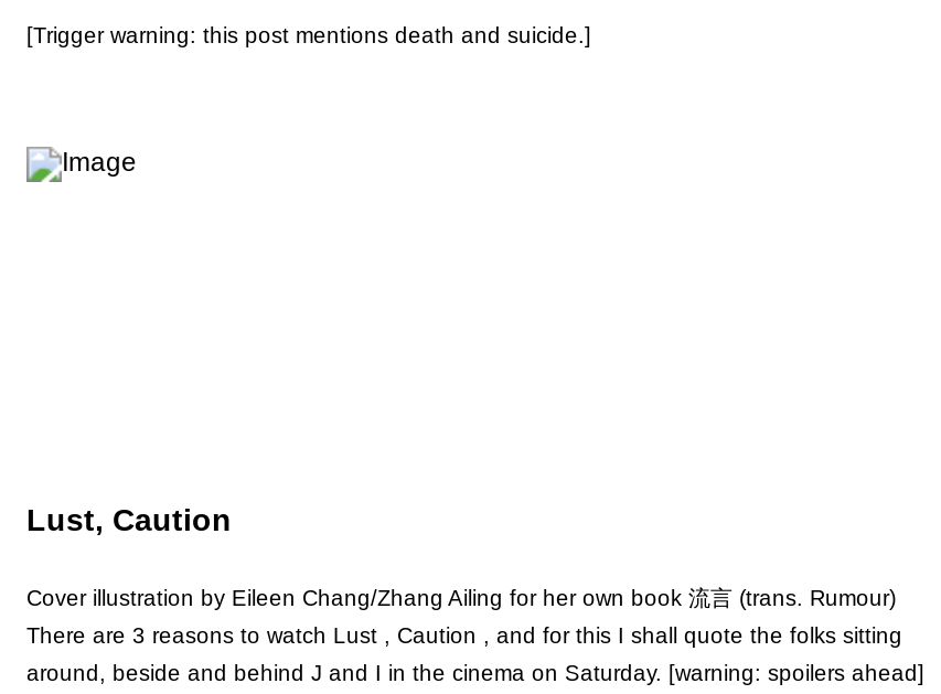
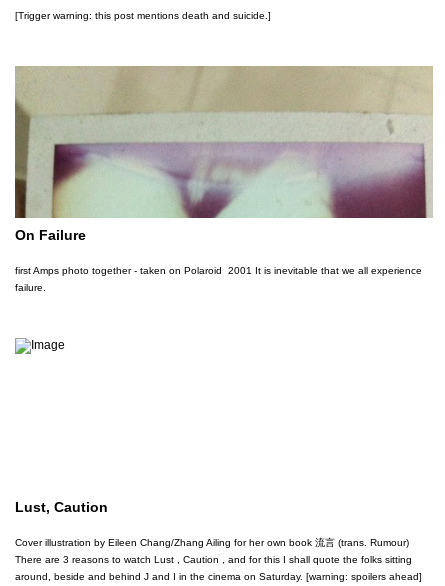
none -> [14,65,434,293] [image] | On Failure | first Amps photo together - taken on Polaroid 2001 It is inevitable that we all experience | failure.

